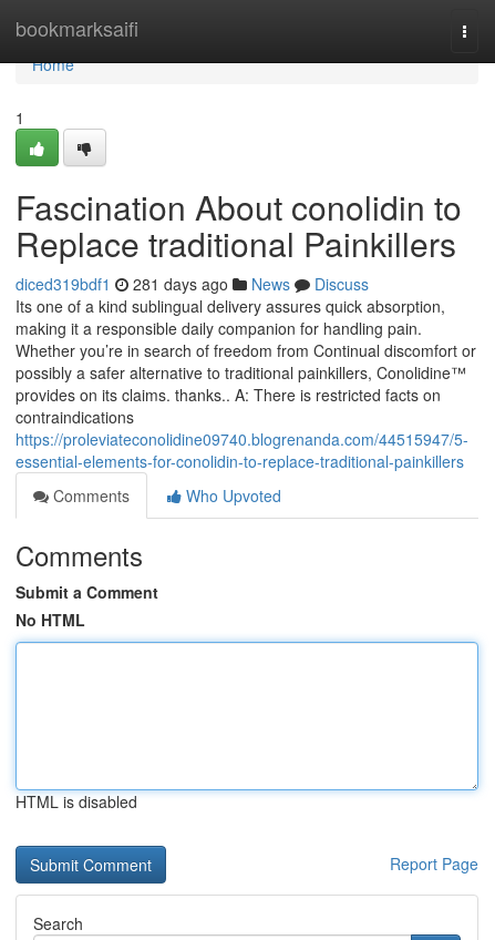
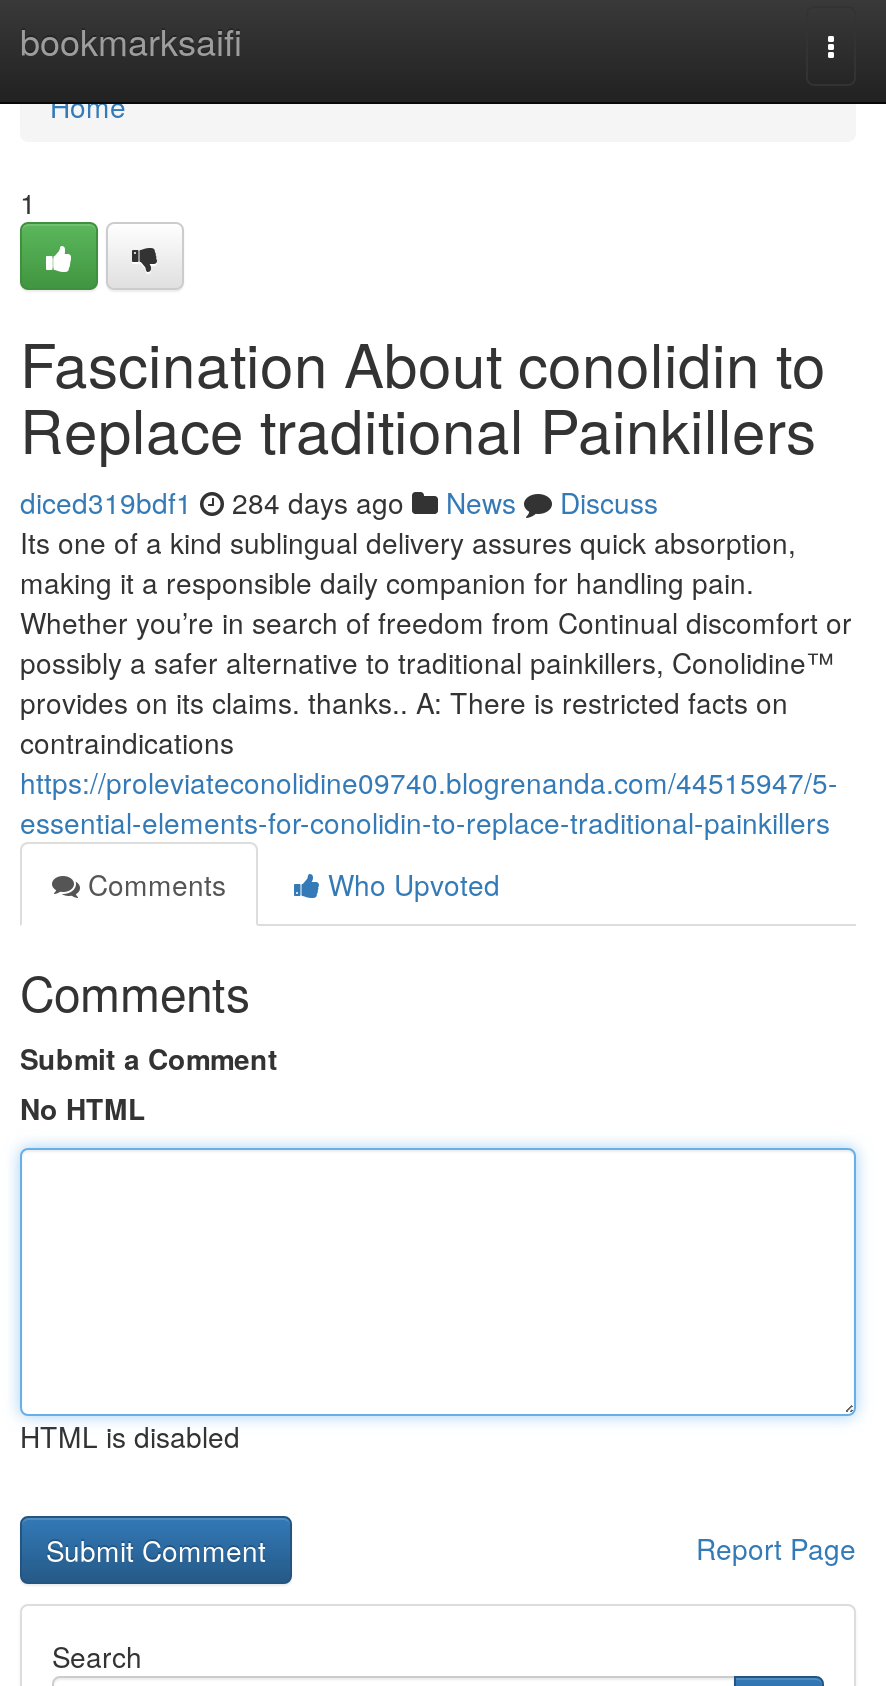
[16,273,369,295] diced319bdf1 281 days ago News Discuss -> [20,482,658,522] diced319bdf1 284 days ago News Discuss

